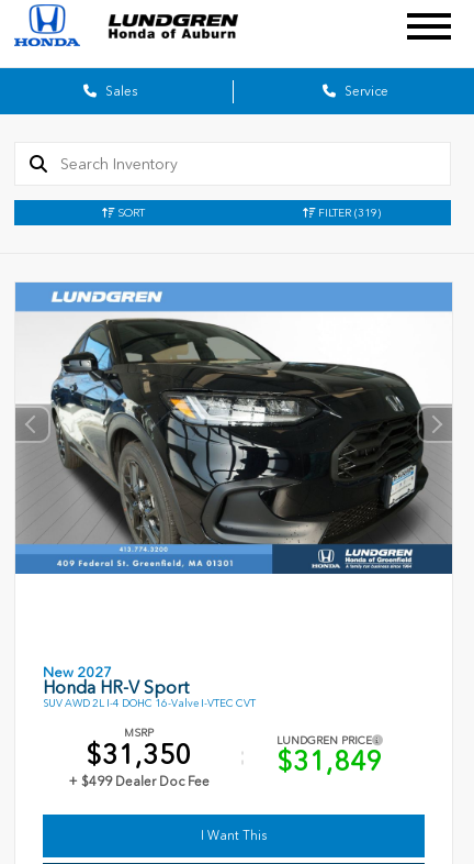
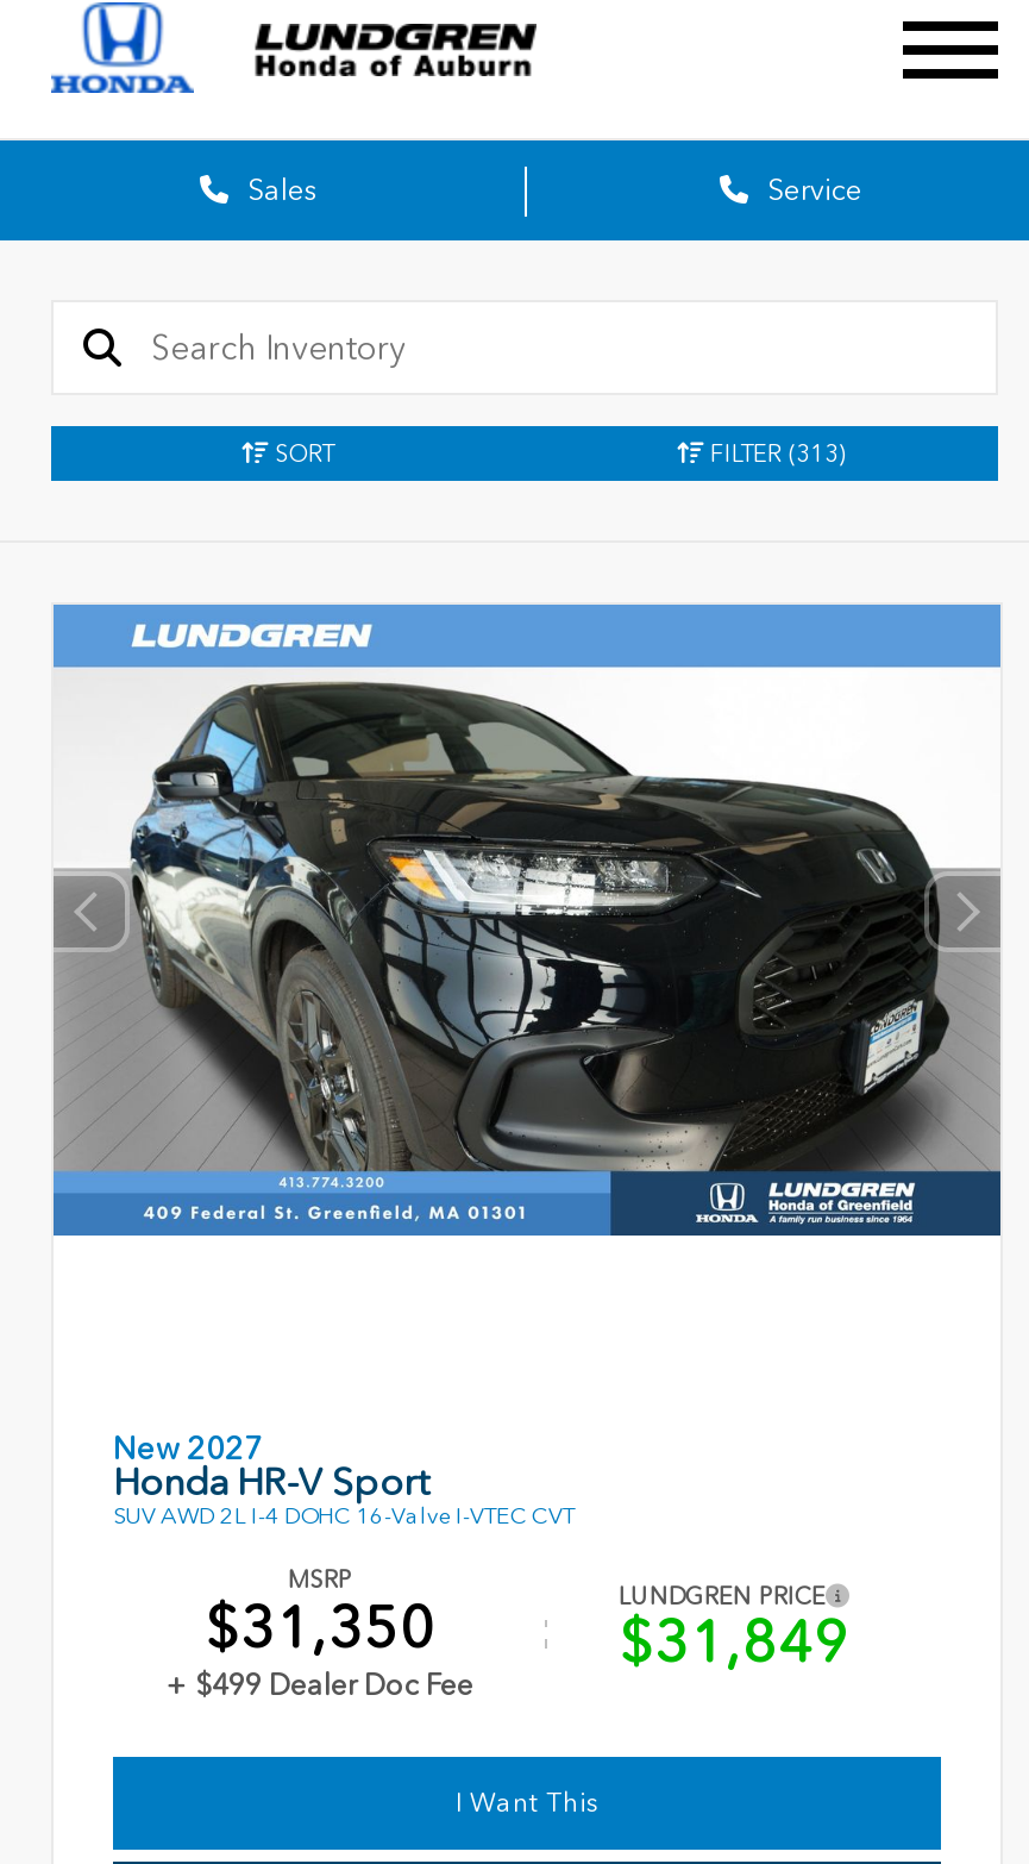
[315,206,381,220] FILTER (319) -> [703,440,846,468] FILTER (313)

